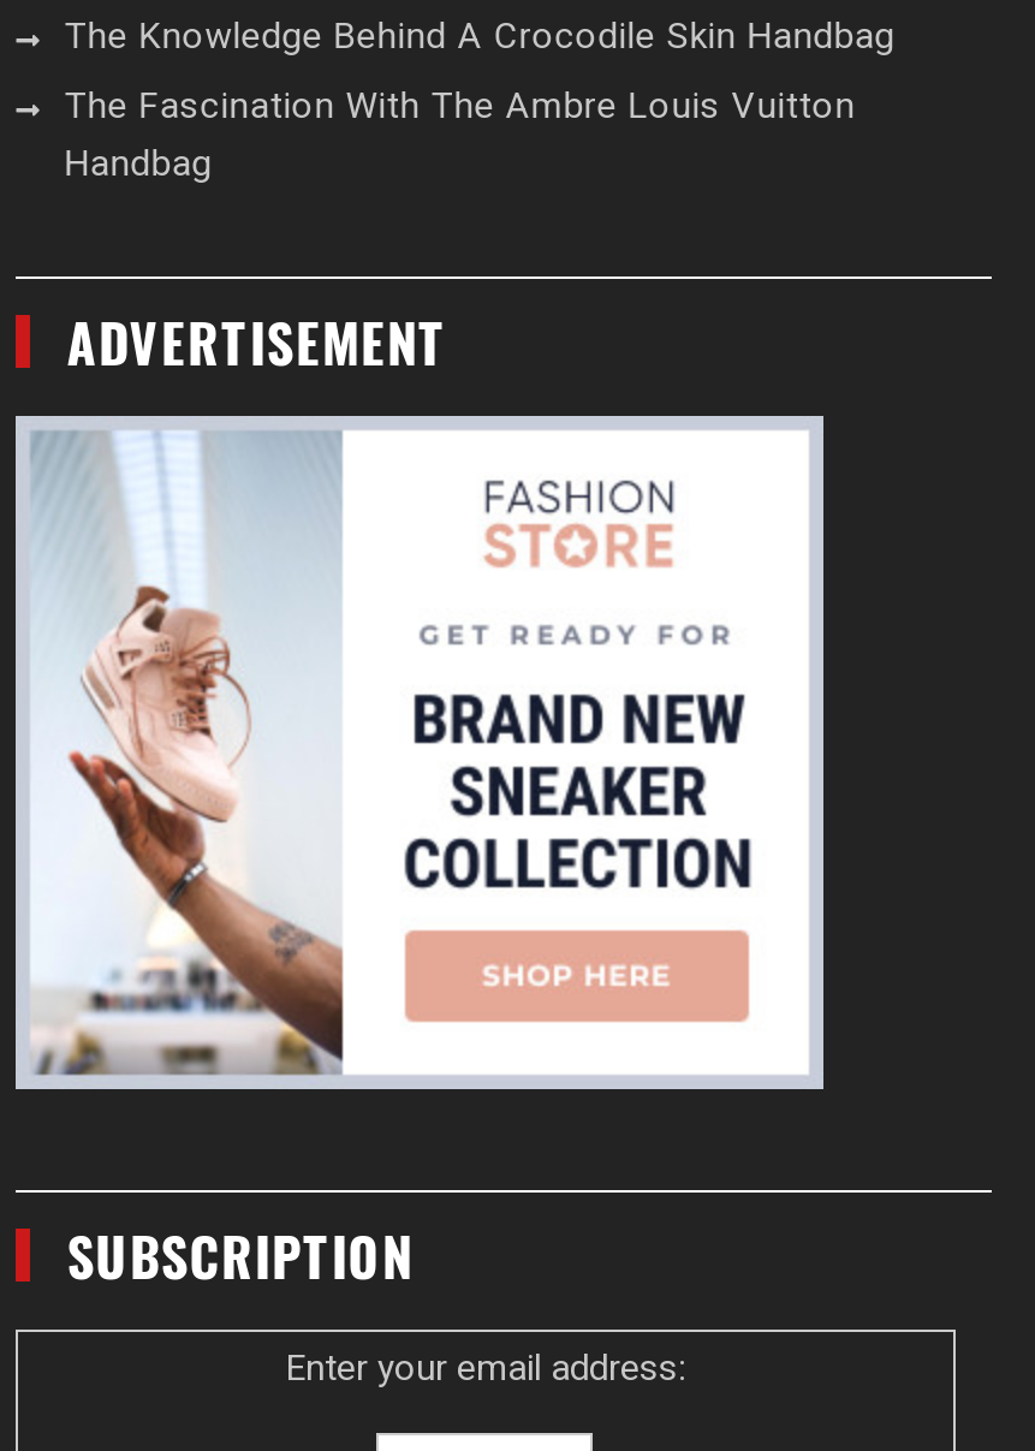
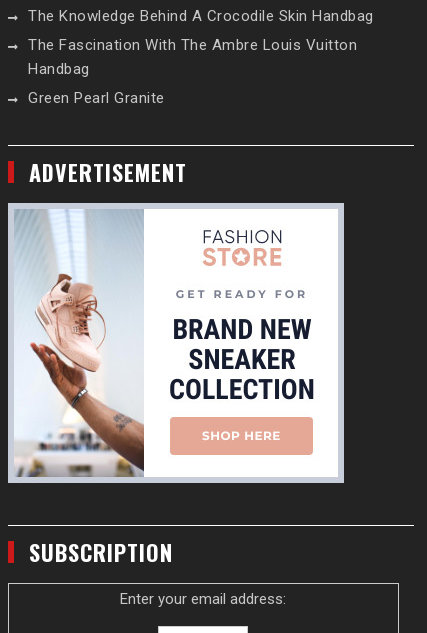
none -> [28,88,165,106] Green Pearl Granite

